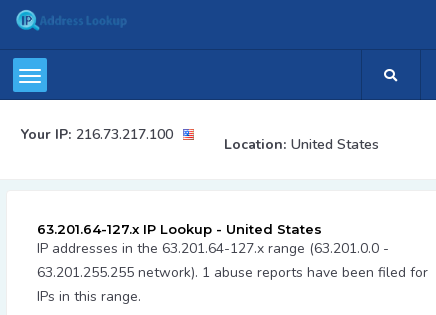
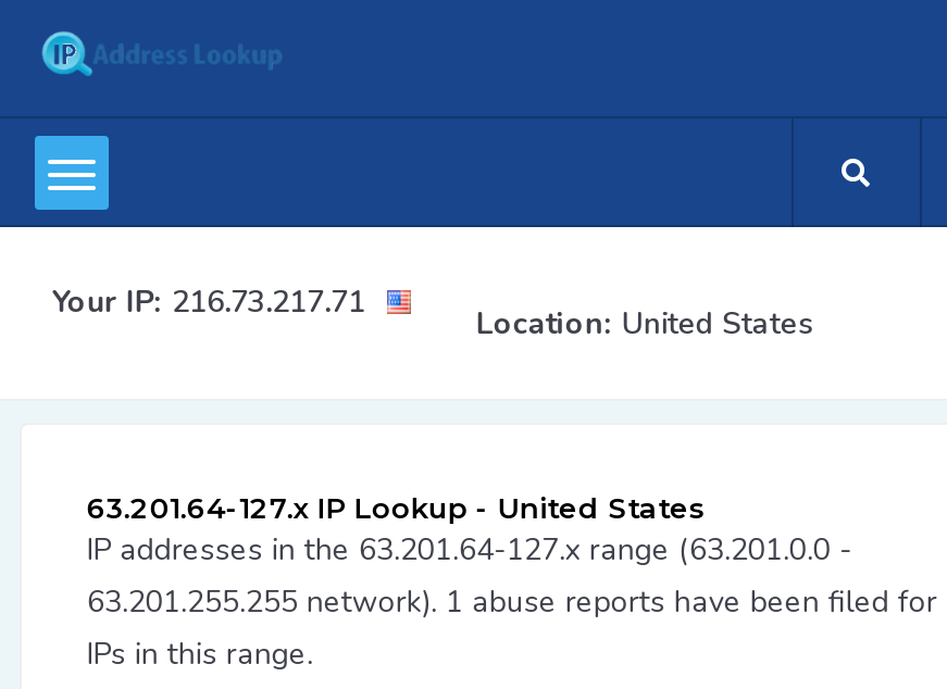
[21,125,173,144] Your IP: 216.73.217.100 -> [52,281,365,323] Your IP: 216.73.217.71

